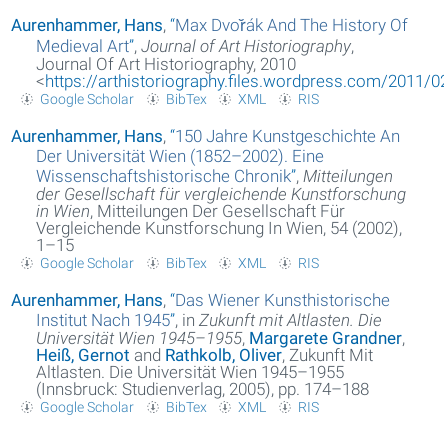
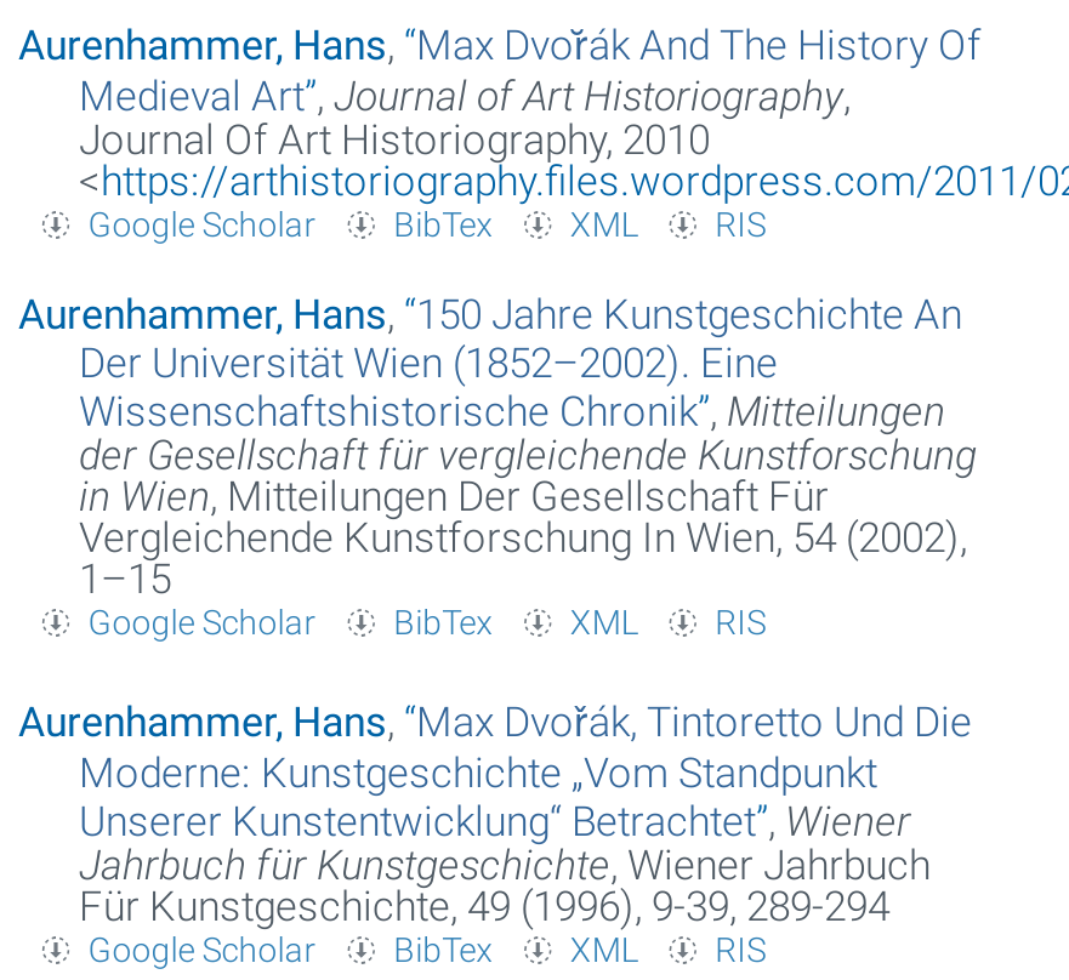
[11,290,405,399] Aurenhammer, Hans, “Das Wiener Kunsthistorische | Institut Nach 1945”, in Zukunft mit Altlasten. Die | Universität Wien 1945–1955, Margarete Grandner, | Heiß, Gernot andRathkolb, Oliver, Zukunft Mit | Altlasten. Die Universität Wien 1945–1955 | (Innsbruck: Studienverlag, 2005), pp. 174–188 -> [18,696,972,929] Aurenhammer, Hans, “Max Dvořák, Tintoretto Und Die | Moderne: Kunstgeschichte „Vom Standpunkt | Unserer Kunstentwicklung“ Betrachtet”, Wiener | Jahrbuch für Kunstgeschichte, Wiener Jahrbuch | Für Kunstgeschichte, 49 (1996), 9-39, 289-294

